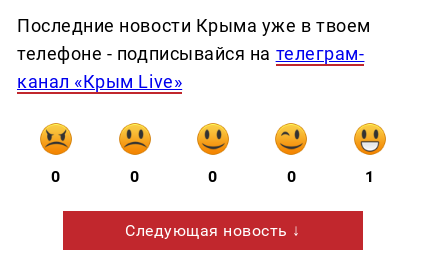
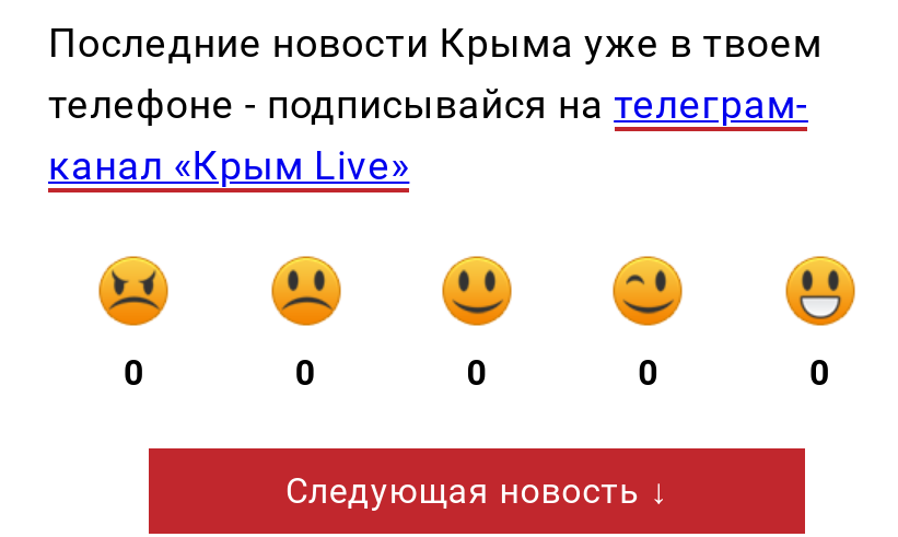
[365,167,374,186] 1 -> [809,353,830,395] 0

